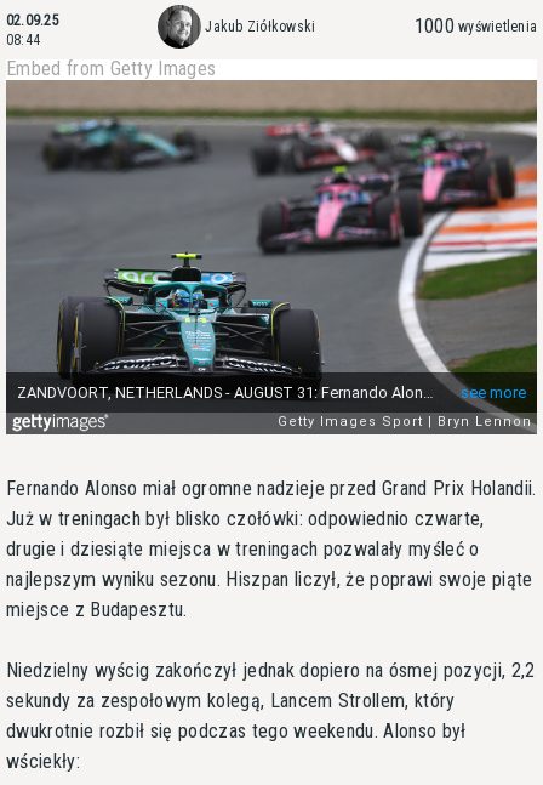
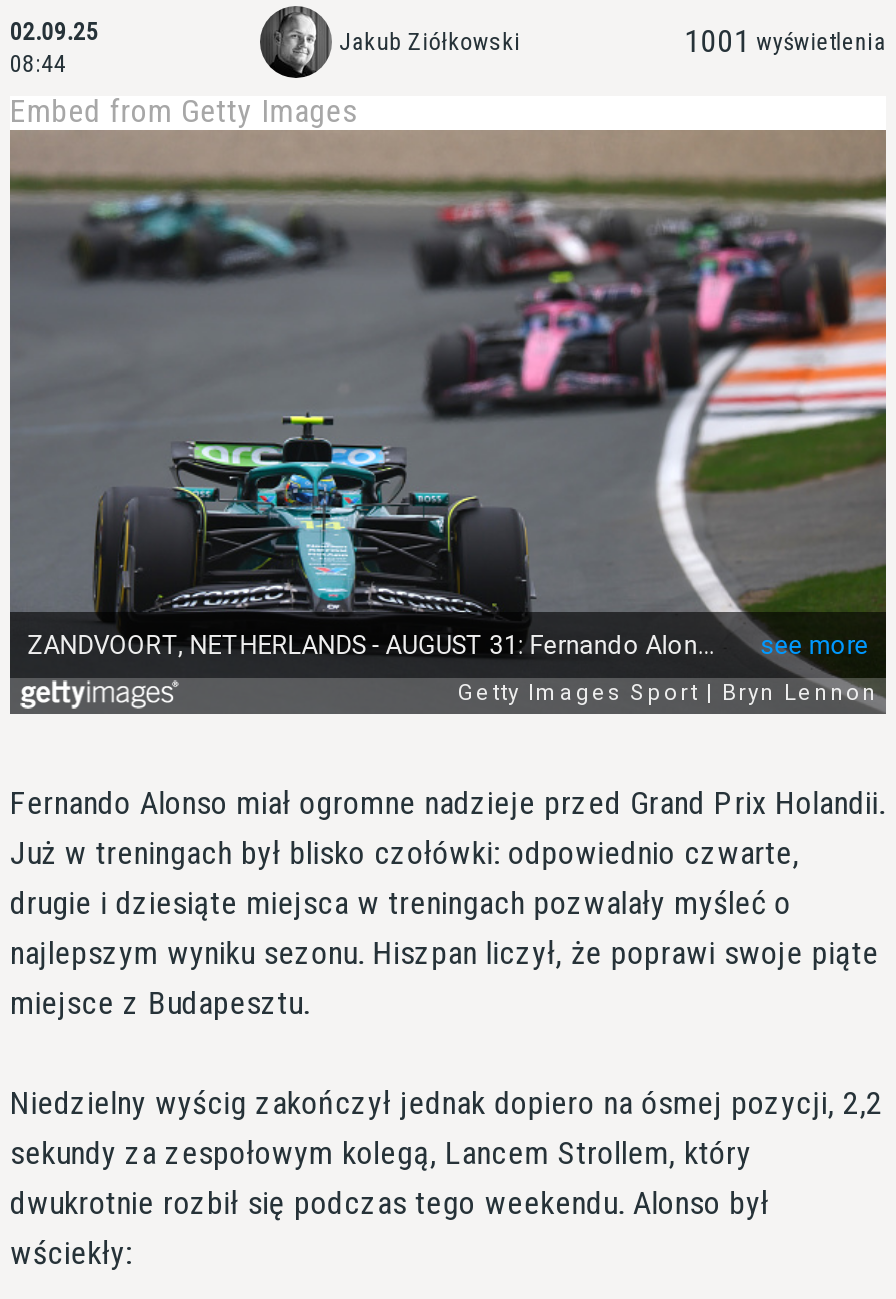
[414,15,537,38] 1000 wyświetlenia -> [684,22,886,60] 1001 wyświetlenia

